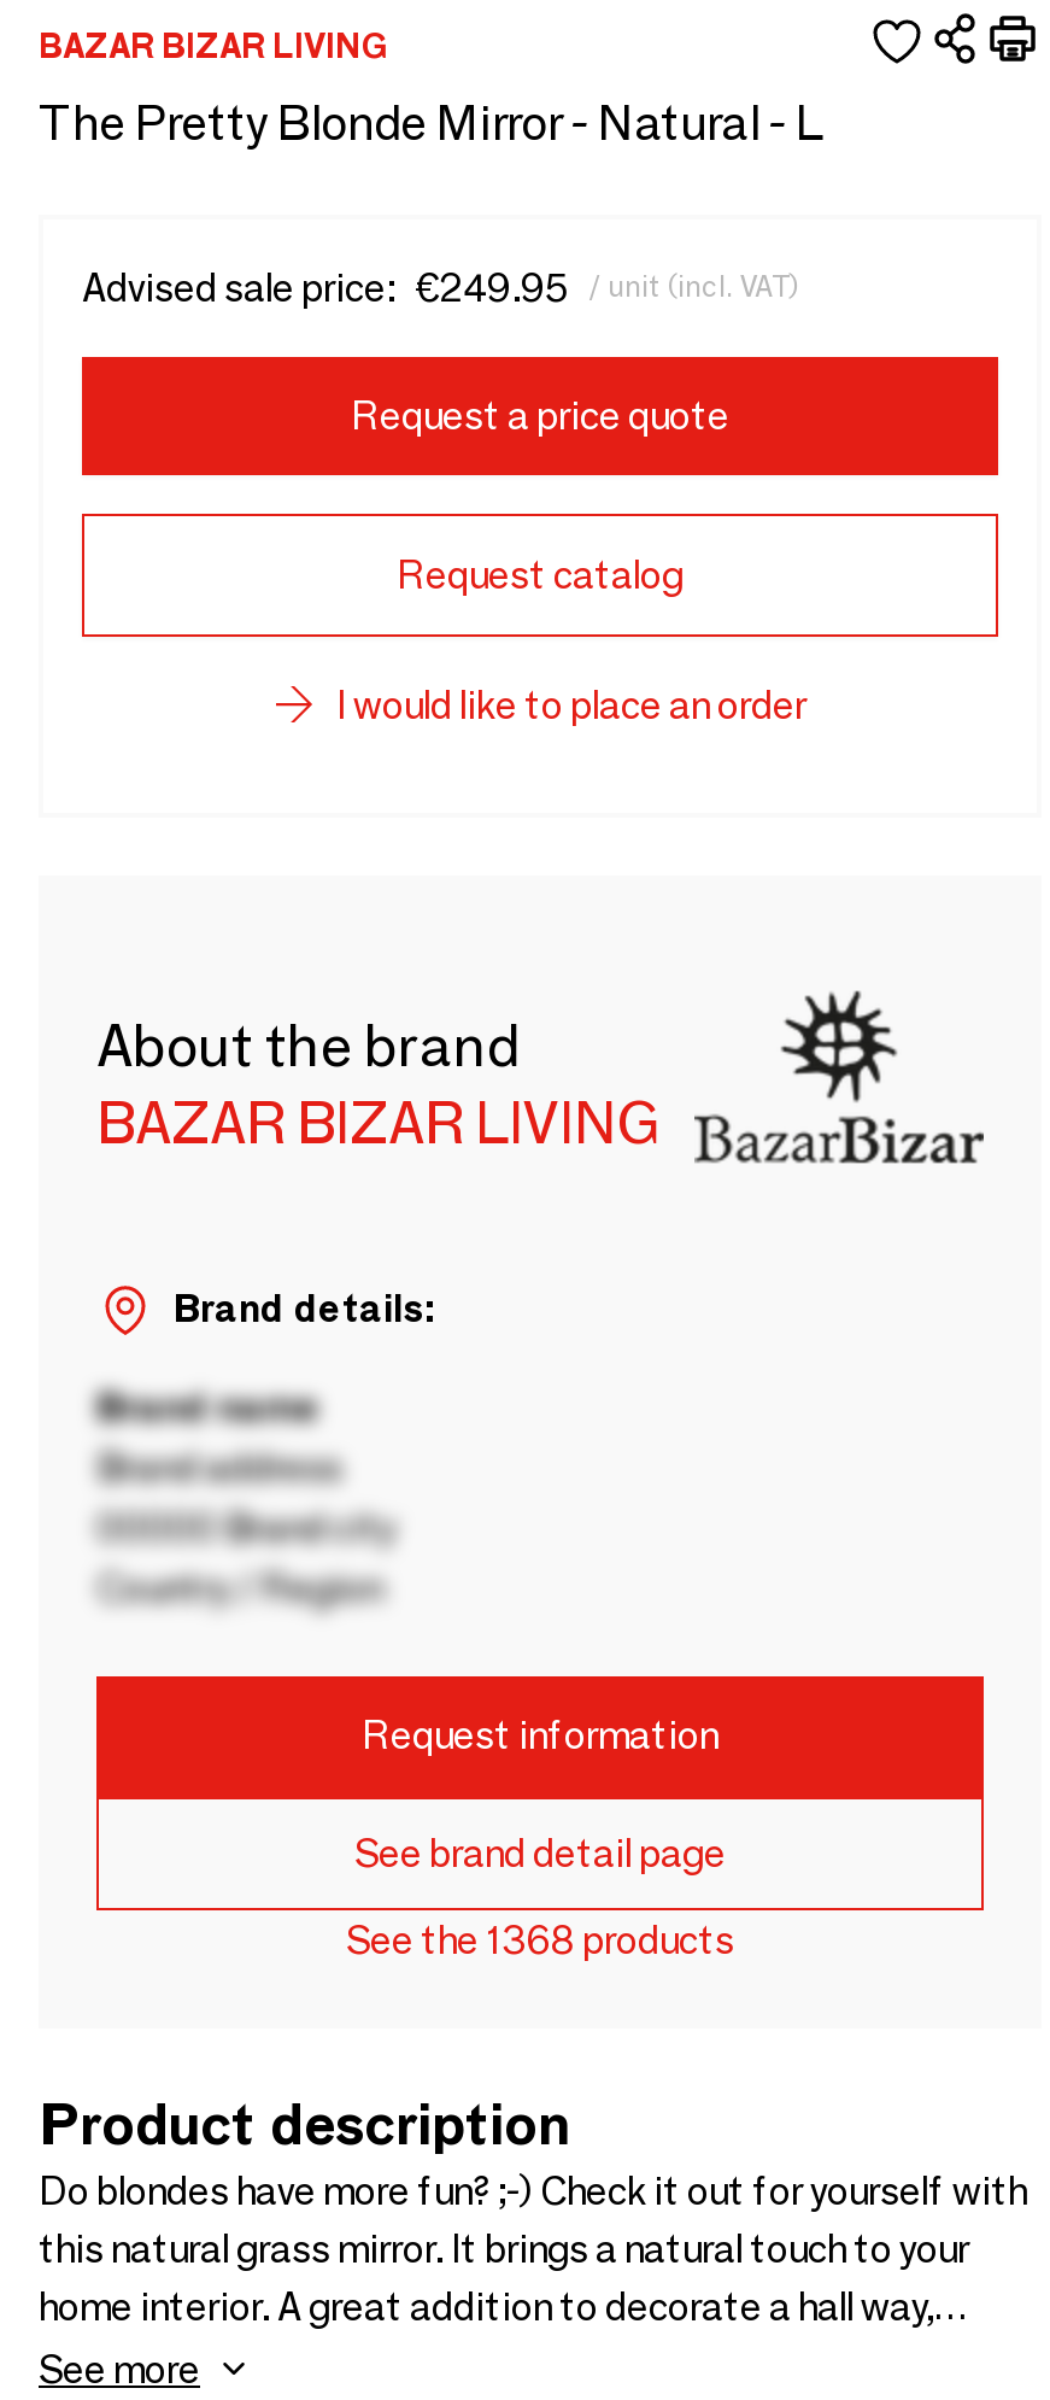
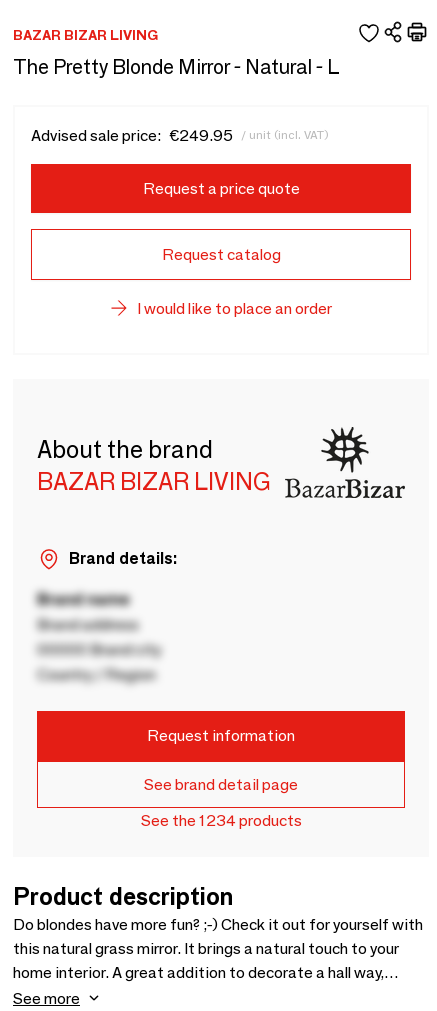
[346,1917,734,1962] See the 1368 products -> [140,811,301,830] See the 1234 products

